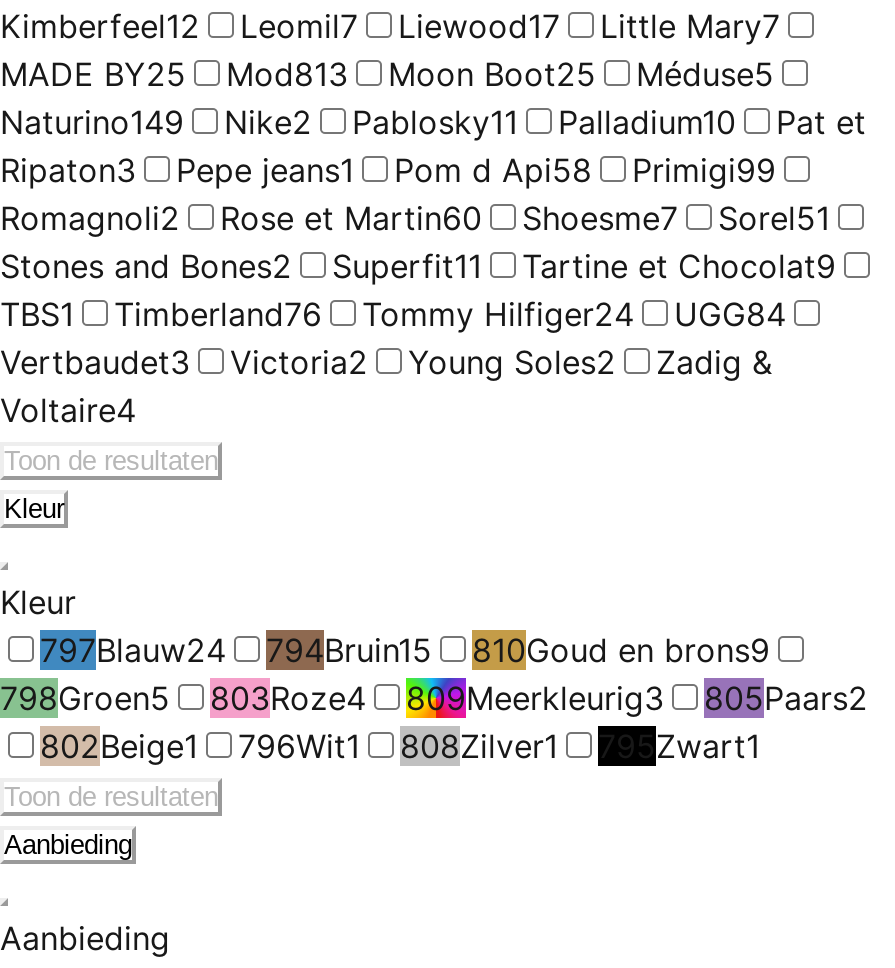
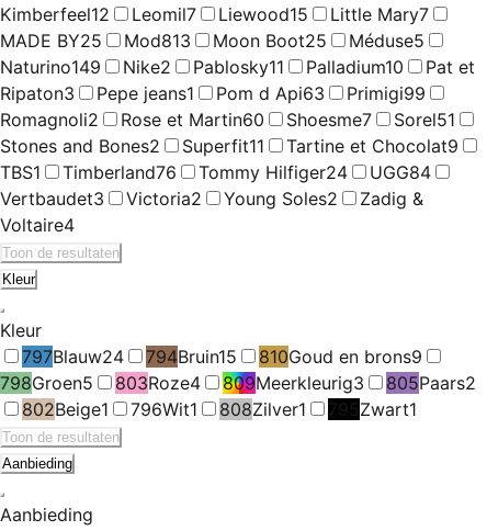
[0,6,780,46] Kimberfeel12 Leomil7 Liewood17 Little Mary7 -> [0,3,429,25] Kimberfeel12 Leomil7 Liewood15 Little Mary7
[0,150,776,190] Ripaton3 Pepe jeans1 Pom d Api58 Primigi99 -> [0,82,426,104] Ripaton3 Pepe jeans1 Pom d Api63 Primigi99

